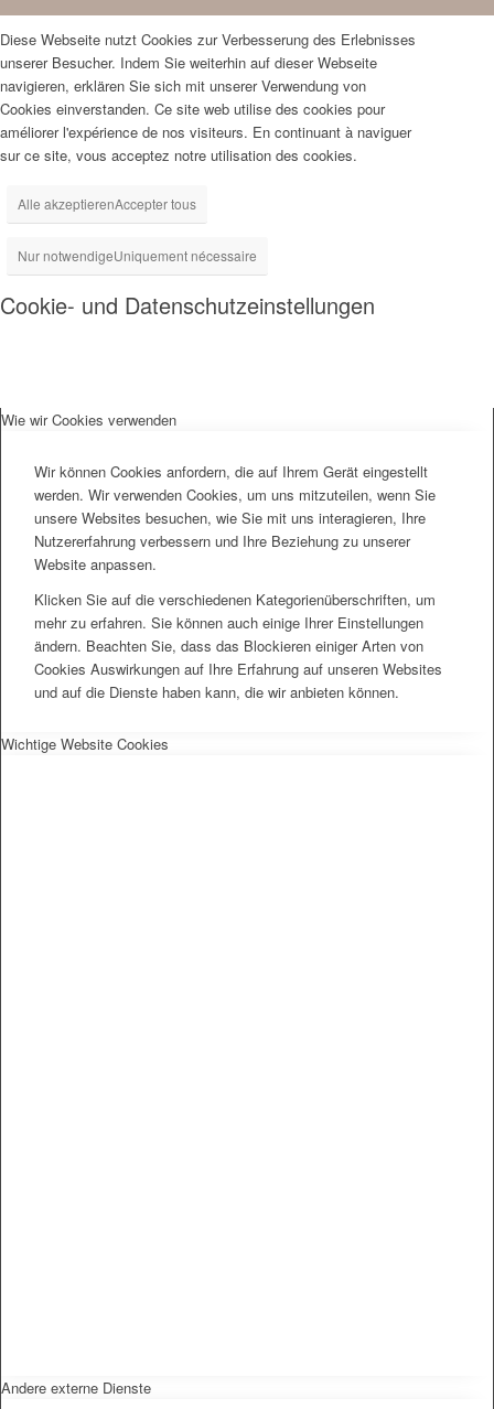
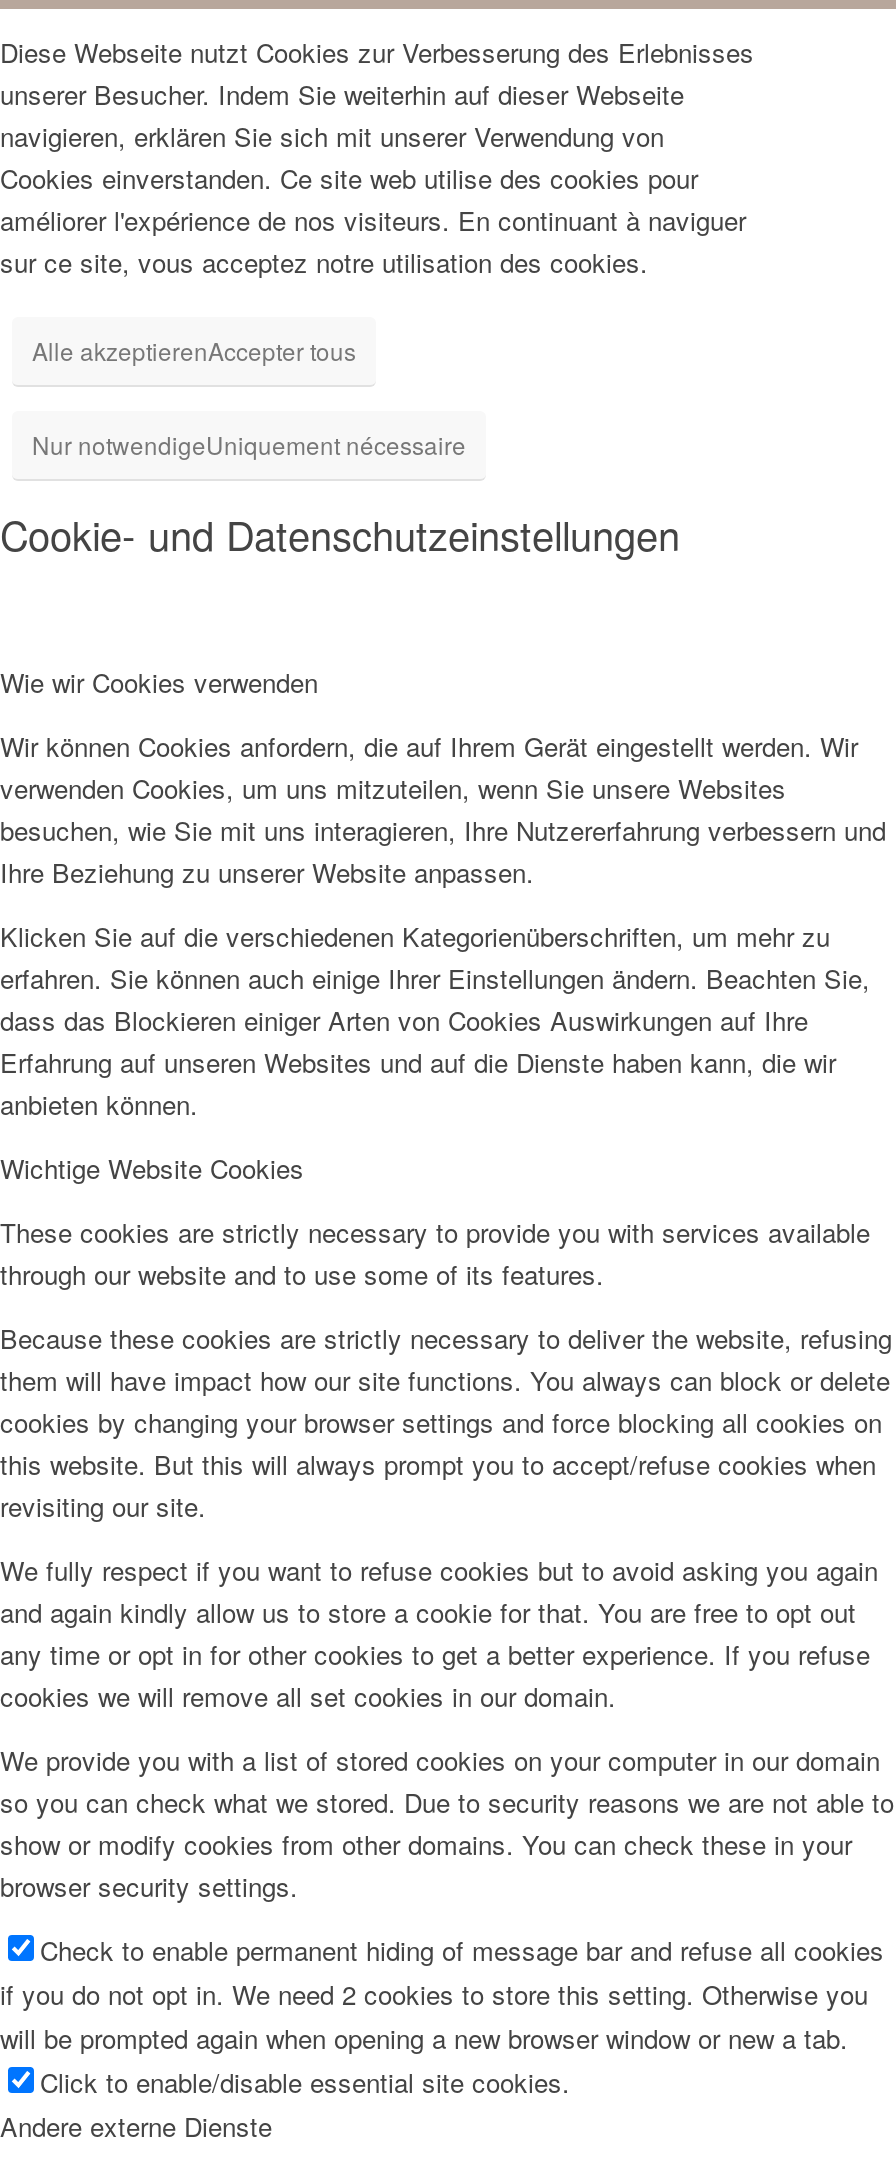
none -> [0,1213,894,2101] These cookies are strictly necessary to provide you with services available | through our website and to use some of its features. | Because these cookies are strictly necessary to deliver the website, refusing | them will have impact how our site functions. You always can block or delete | cookies by changing your browser settings and force blocking all cookies on | this website. But this will always prompt you to accept/refuse cookies when | revisiting our site. | We fully respect if you want to refuse cookies but to avoid asking you again | and again kindly allow us to store a cookie for that. You are free to opt out | any time or opt in for other cookies to get a better experience. If you refuse | cookies we will remove all set cookies in our domain. | We provide you with a list of stored cookies on your computer in our domain | so you can check what we stored. Due to security reasons we are not able to | show or modify cookies from other domains. You can check these in your | browser security settings. | Check to enable permanent hiding of message bar and refuse all cookies | if you do not opt in. We need 2 cookies to store this setting. Otherwise you | will be prompted again when opening a new browser window or new a tab. | Click to enable/disable essential site cookies.

